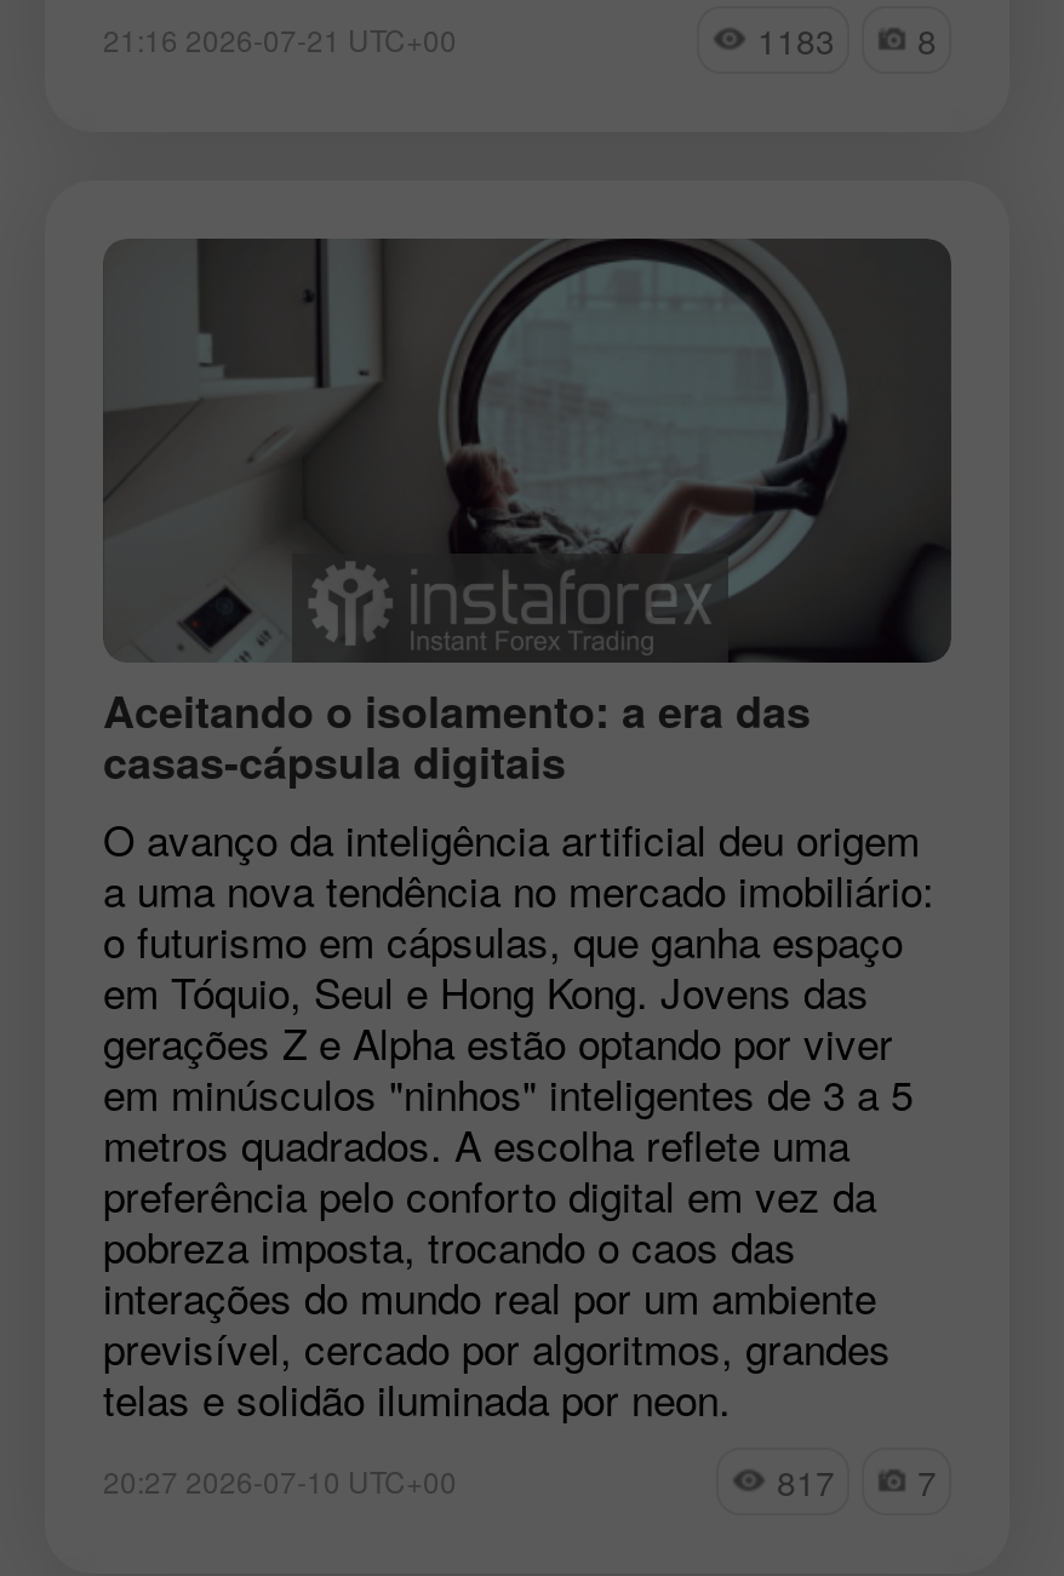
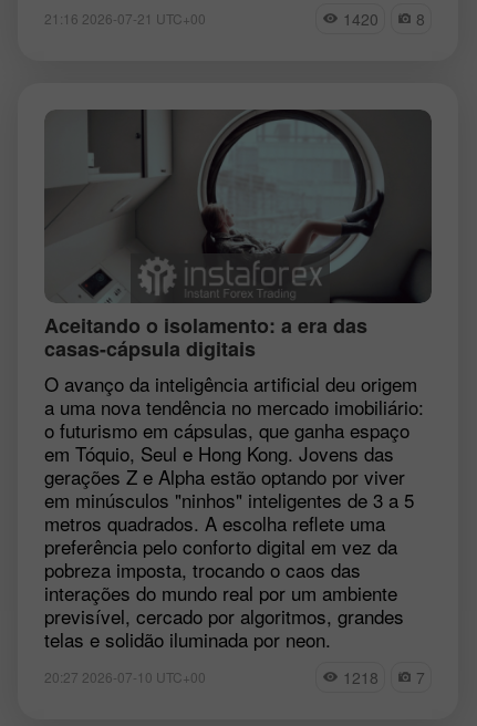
[757,16,937,64] 1183 8 -> [343,8,425,30] 1420 8
[777,1457,937,1506] 817 7 -> [343,666,425,688] 1218 7

